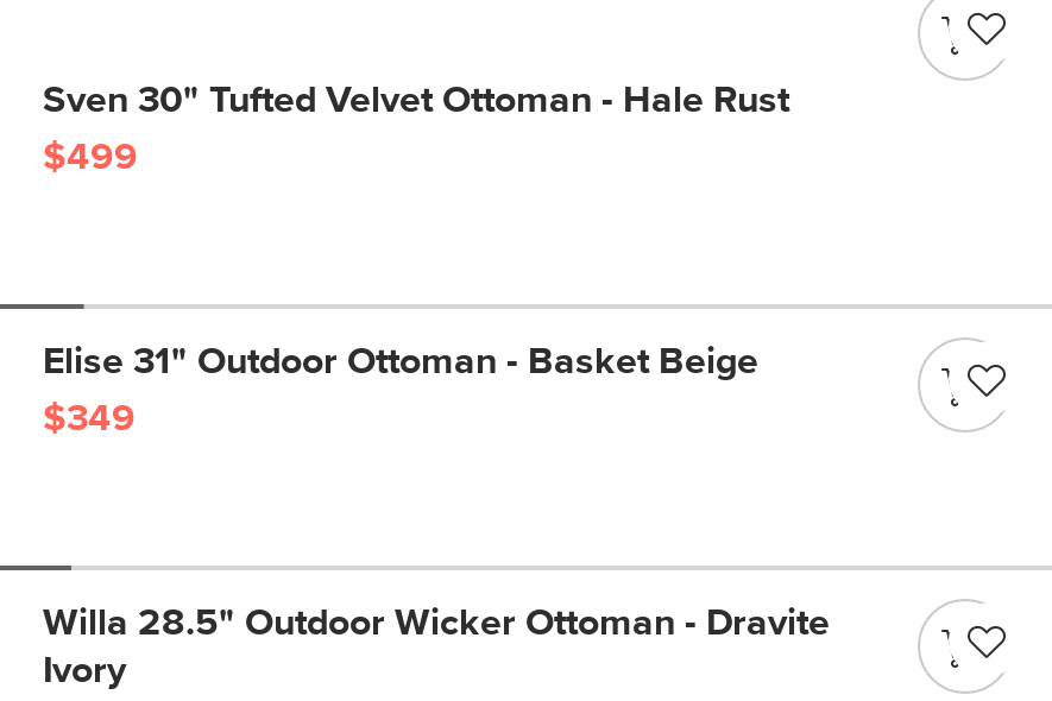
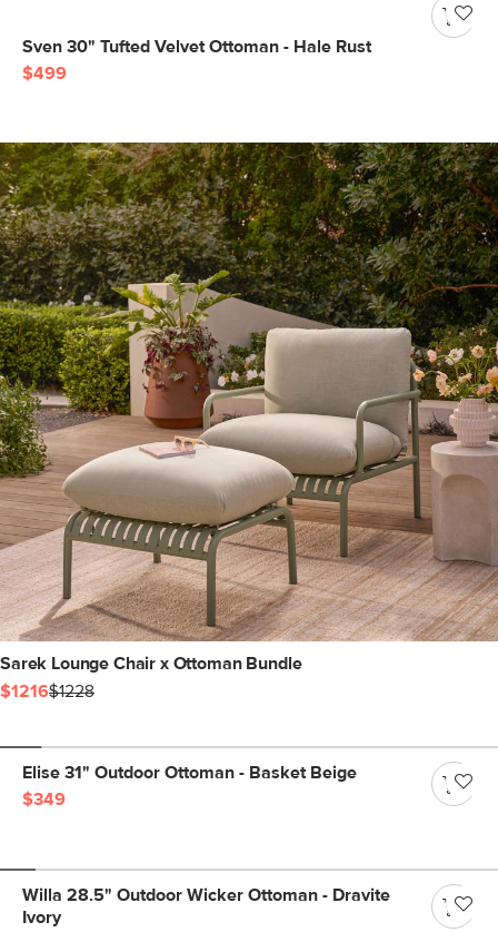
none -> [0,141,495,700] [image] | Sarek Lounge Chair x Ottoman Bundle | $1216$1228

